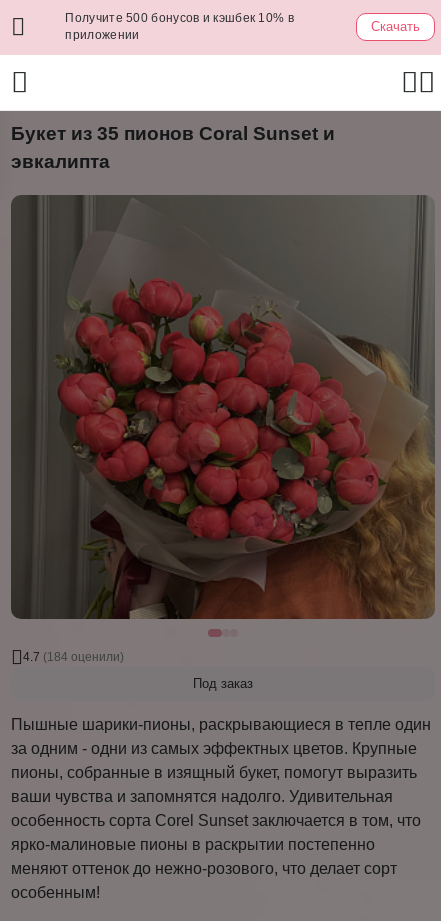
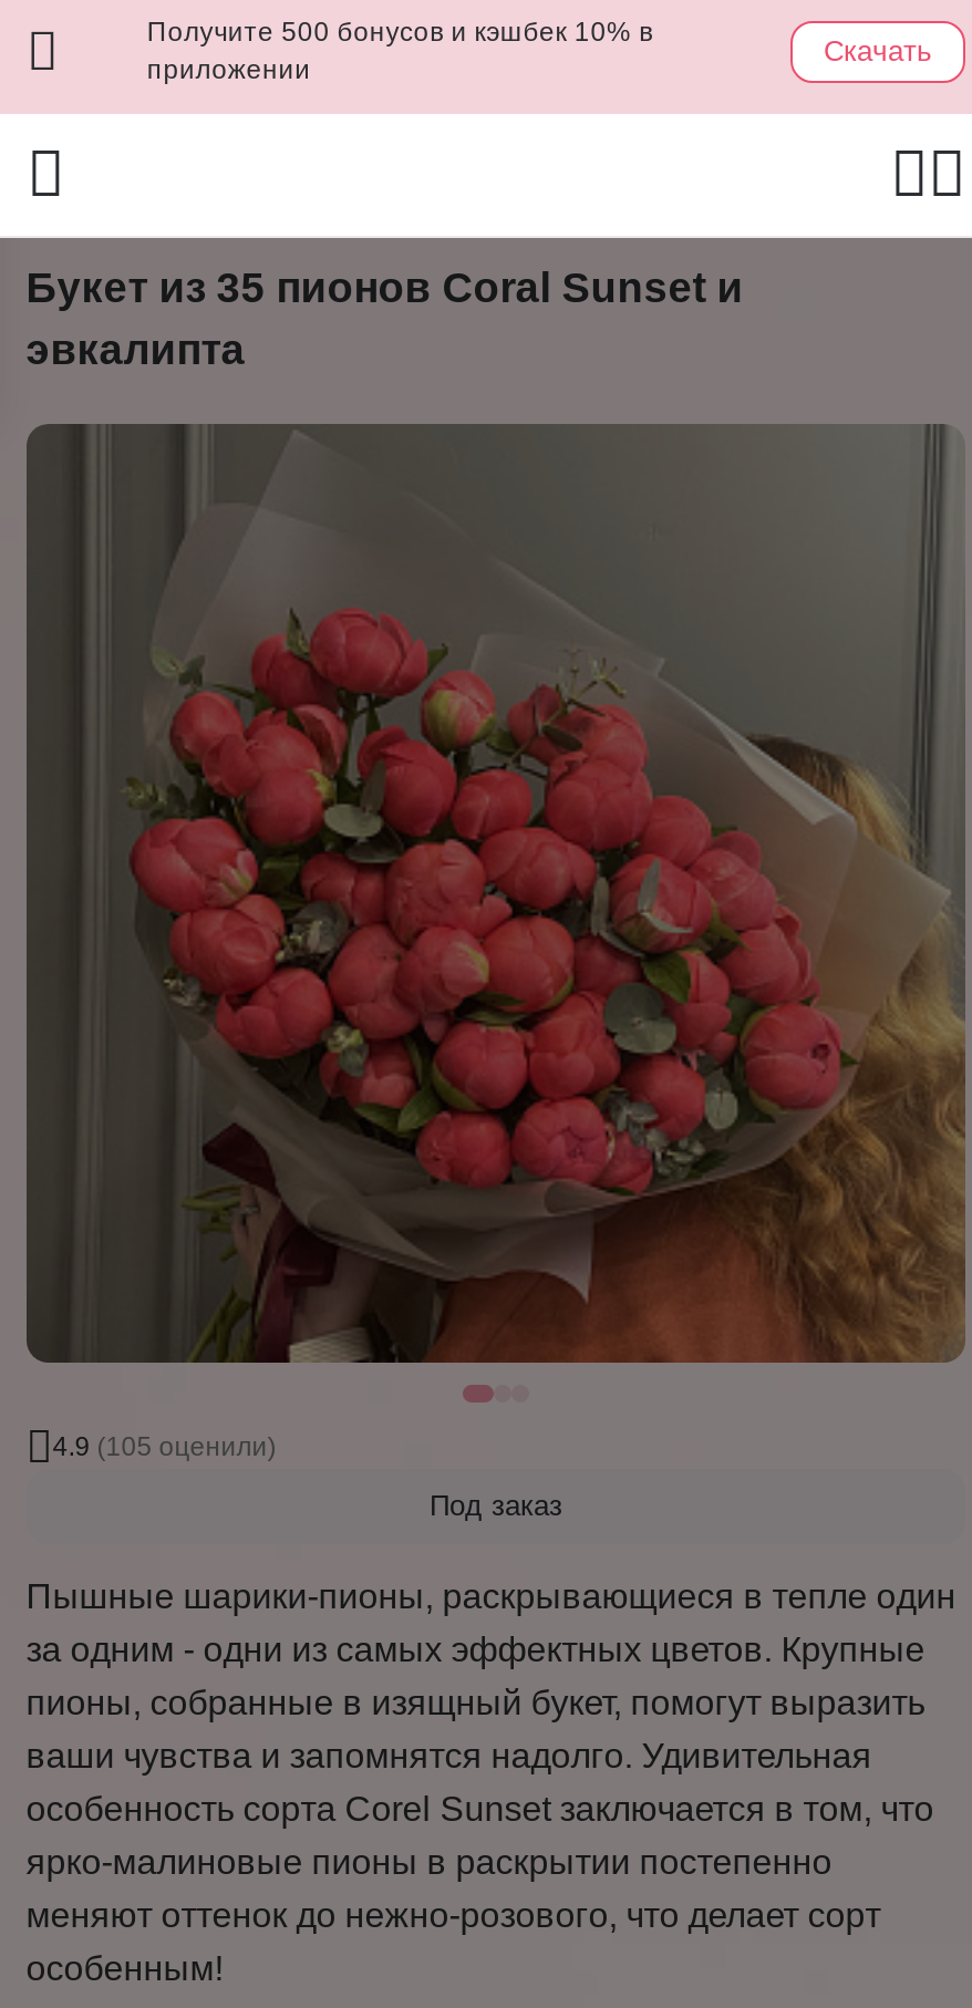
[23,650,124,664] 4.7 (184 оценили) -> [53,1431,276,1462] 4.9 (105 оценили)

